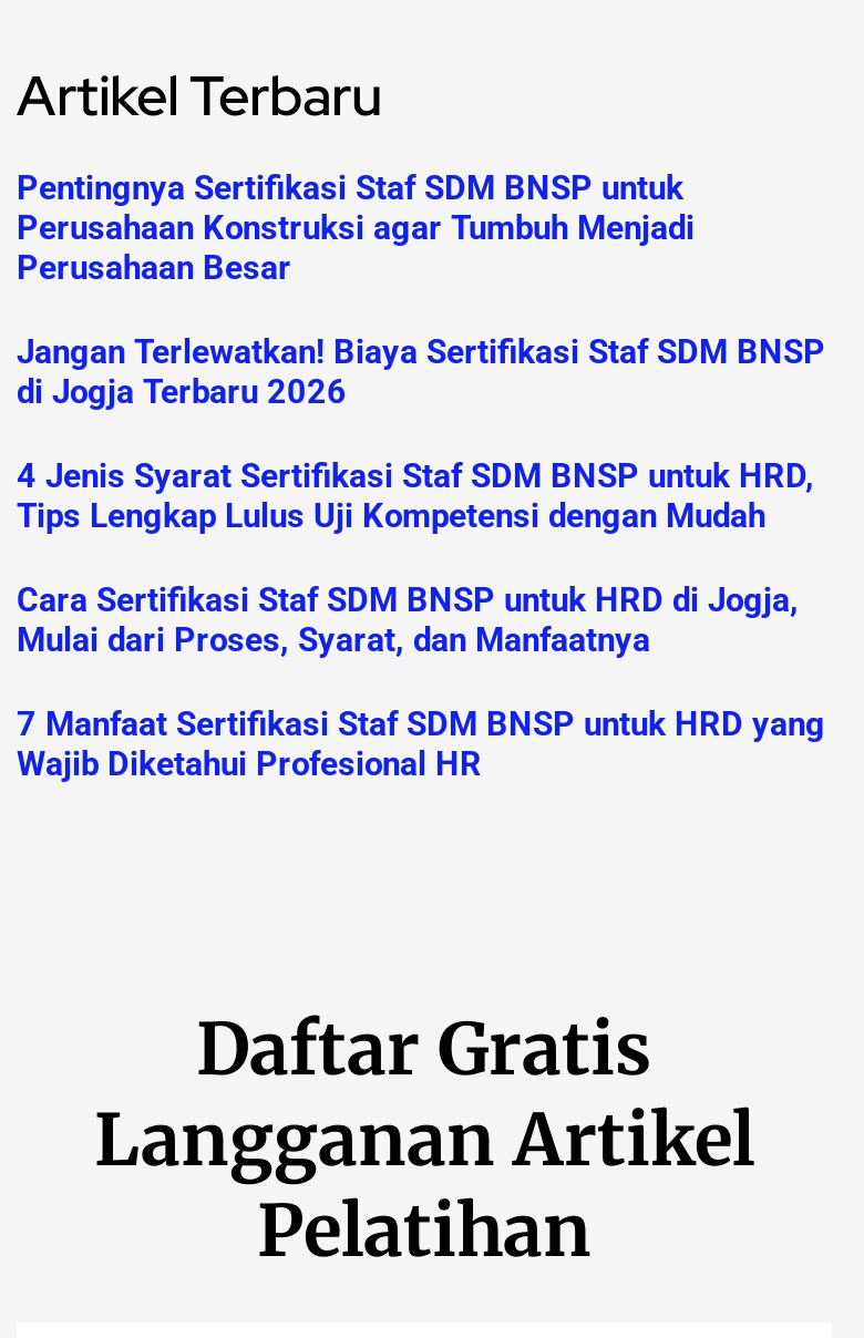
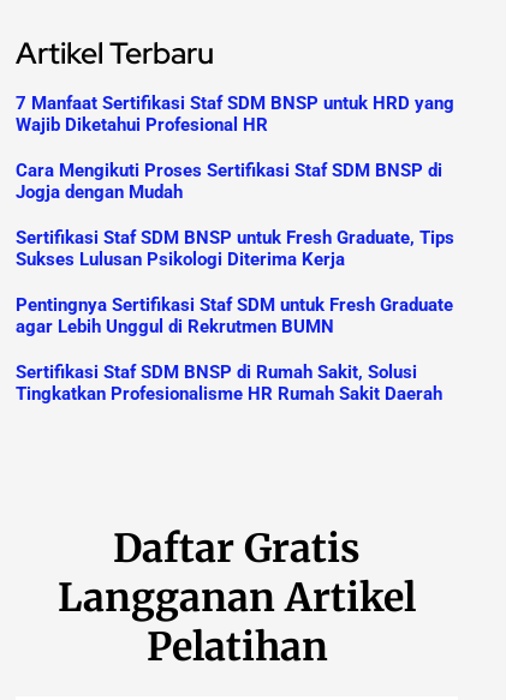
[17,167,825,659] Pentingnya Sertifikasi Staf SDM BNSP untuk | Perusahaan Konstruksi agar Tumbuh Menjadi | Perusahaan Besar | Jangan Terlewatkan! Biaya Sertifikasi Staf SDM BNSP | di Jogja Terbaru 2026 | 4 Jenis Syarat Sertifikasi Staf SDM BNSP untuk HRD, | Tips Lengkap Lulus Uji Kompetensi dengan Mudah | Cara Sertifikasi Staf SDM BNSP untuk HRD di Jogja, | Mulai dari Proses, Syarat, dan Manfaatnya -> none
moved [17,703,825,783] -> [16,92,454,135]: 7 Manfaat Sertifikasi Staf SDM BNSP untuk HRD yang | Wajib Diketahui Profesional HR
none -> [16,159,454,404] Cara Mengikuti Proses Sertifikasi Staf SDM BNSP di | Jogja dengan Mudah | Sertifikasi Staf SDM BNSP untuk Fresh Graduate, Tips | Sukses Lulusan Psikologi Diterima Kerja | Pentingnya Sertifikasi Staf SDM untuk Fresh Graduate | agar Lebih Unggul di Rekrutmen BUMN | Sertifikasi Staf SDM BNSP di Rumah Sakit, Solusi | Tingkatkan Profesionalisme HR Rumah Sakit Daerah

